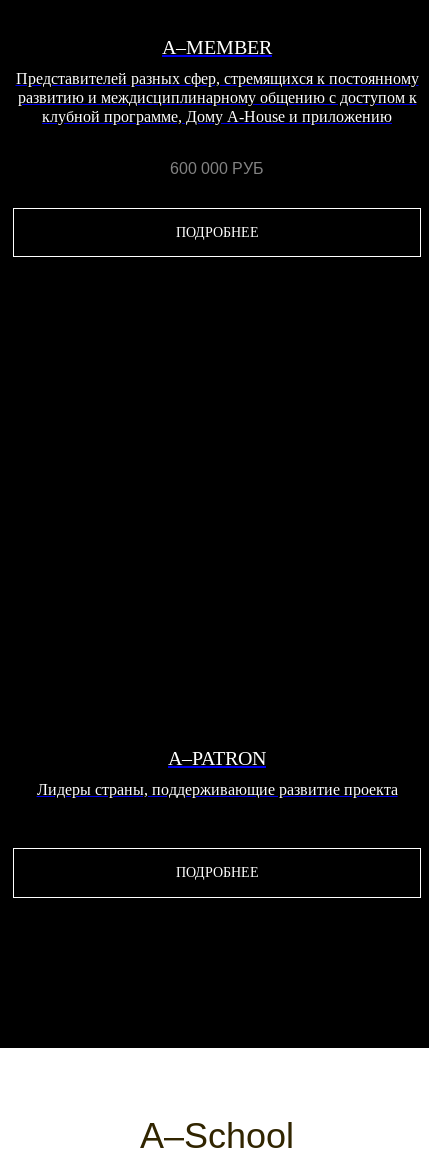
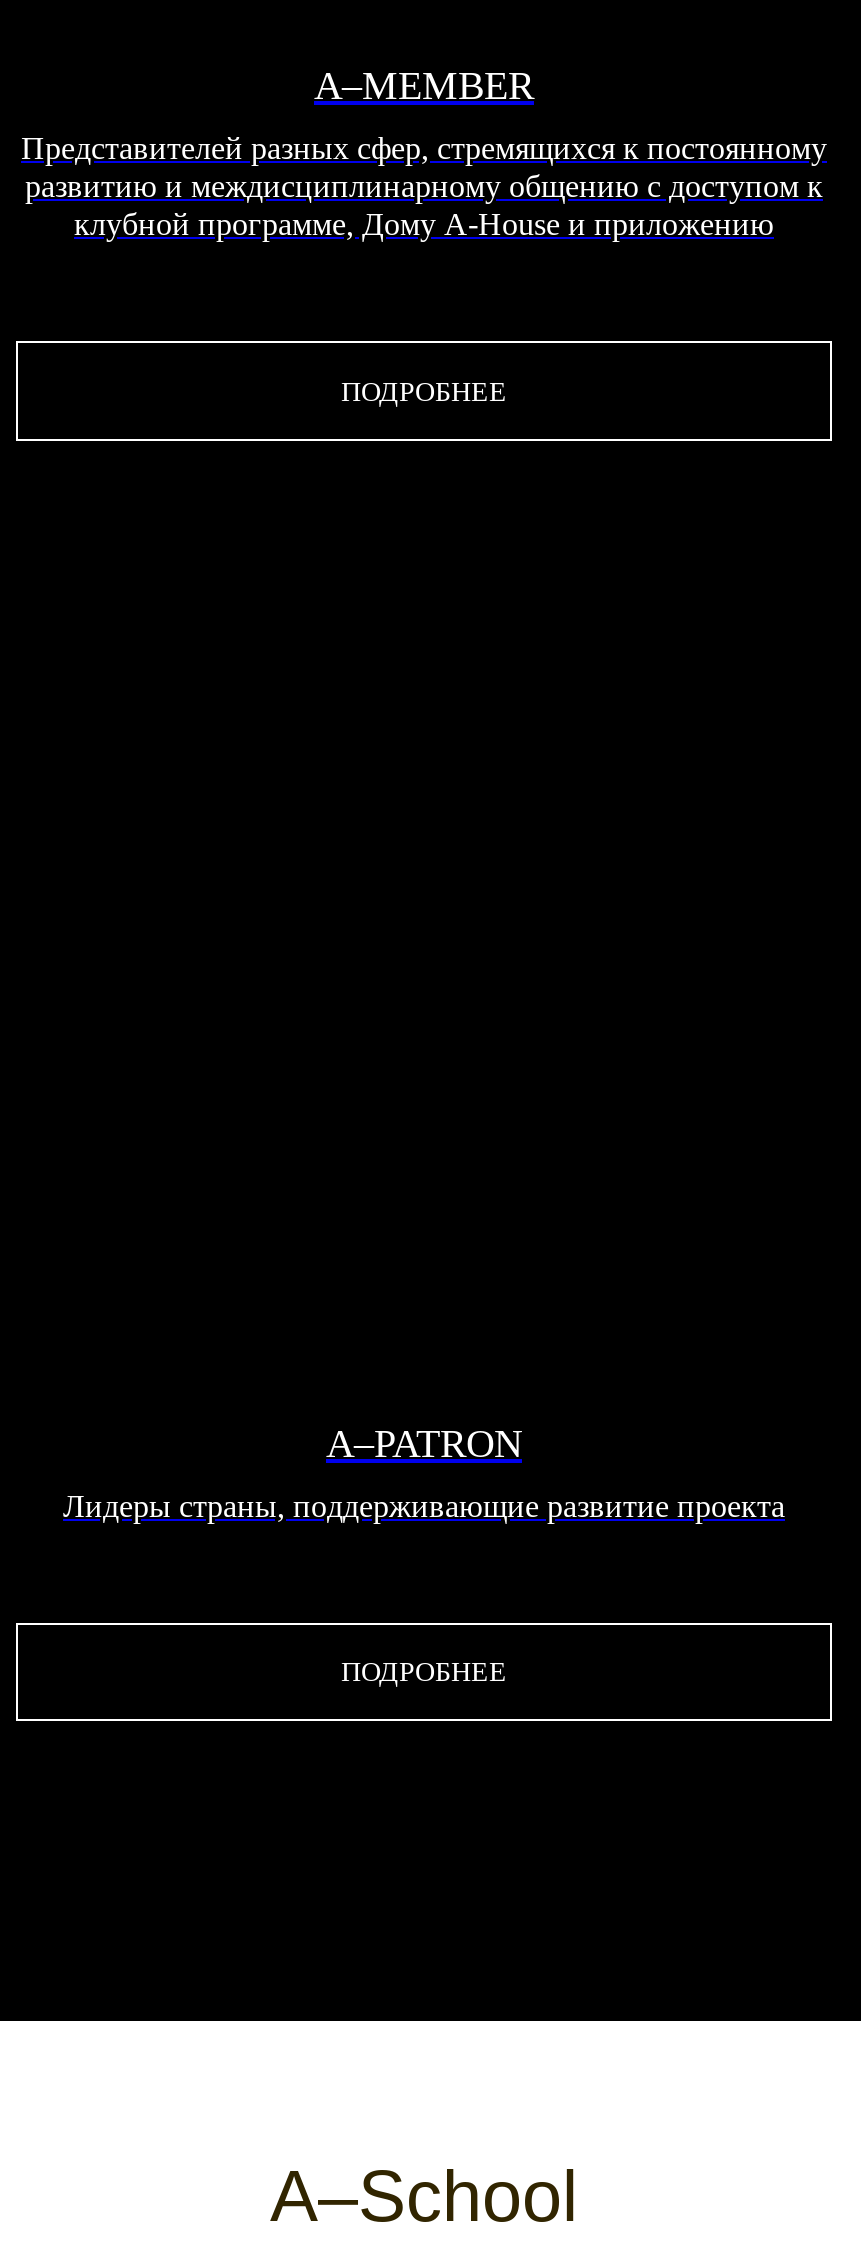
[170,160,264,177] 600 000 РУБ -> none

